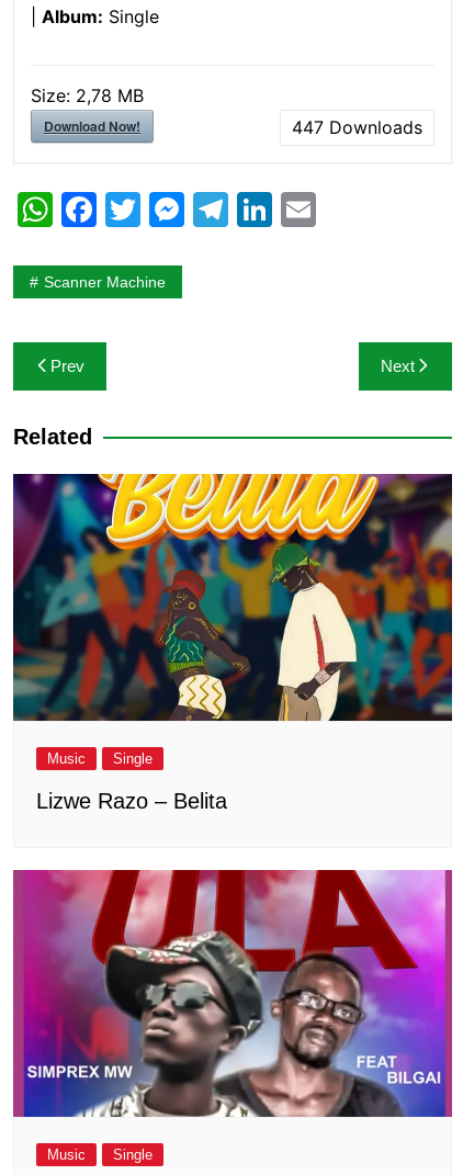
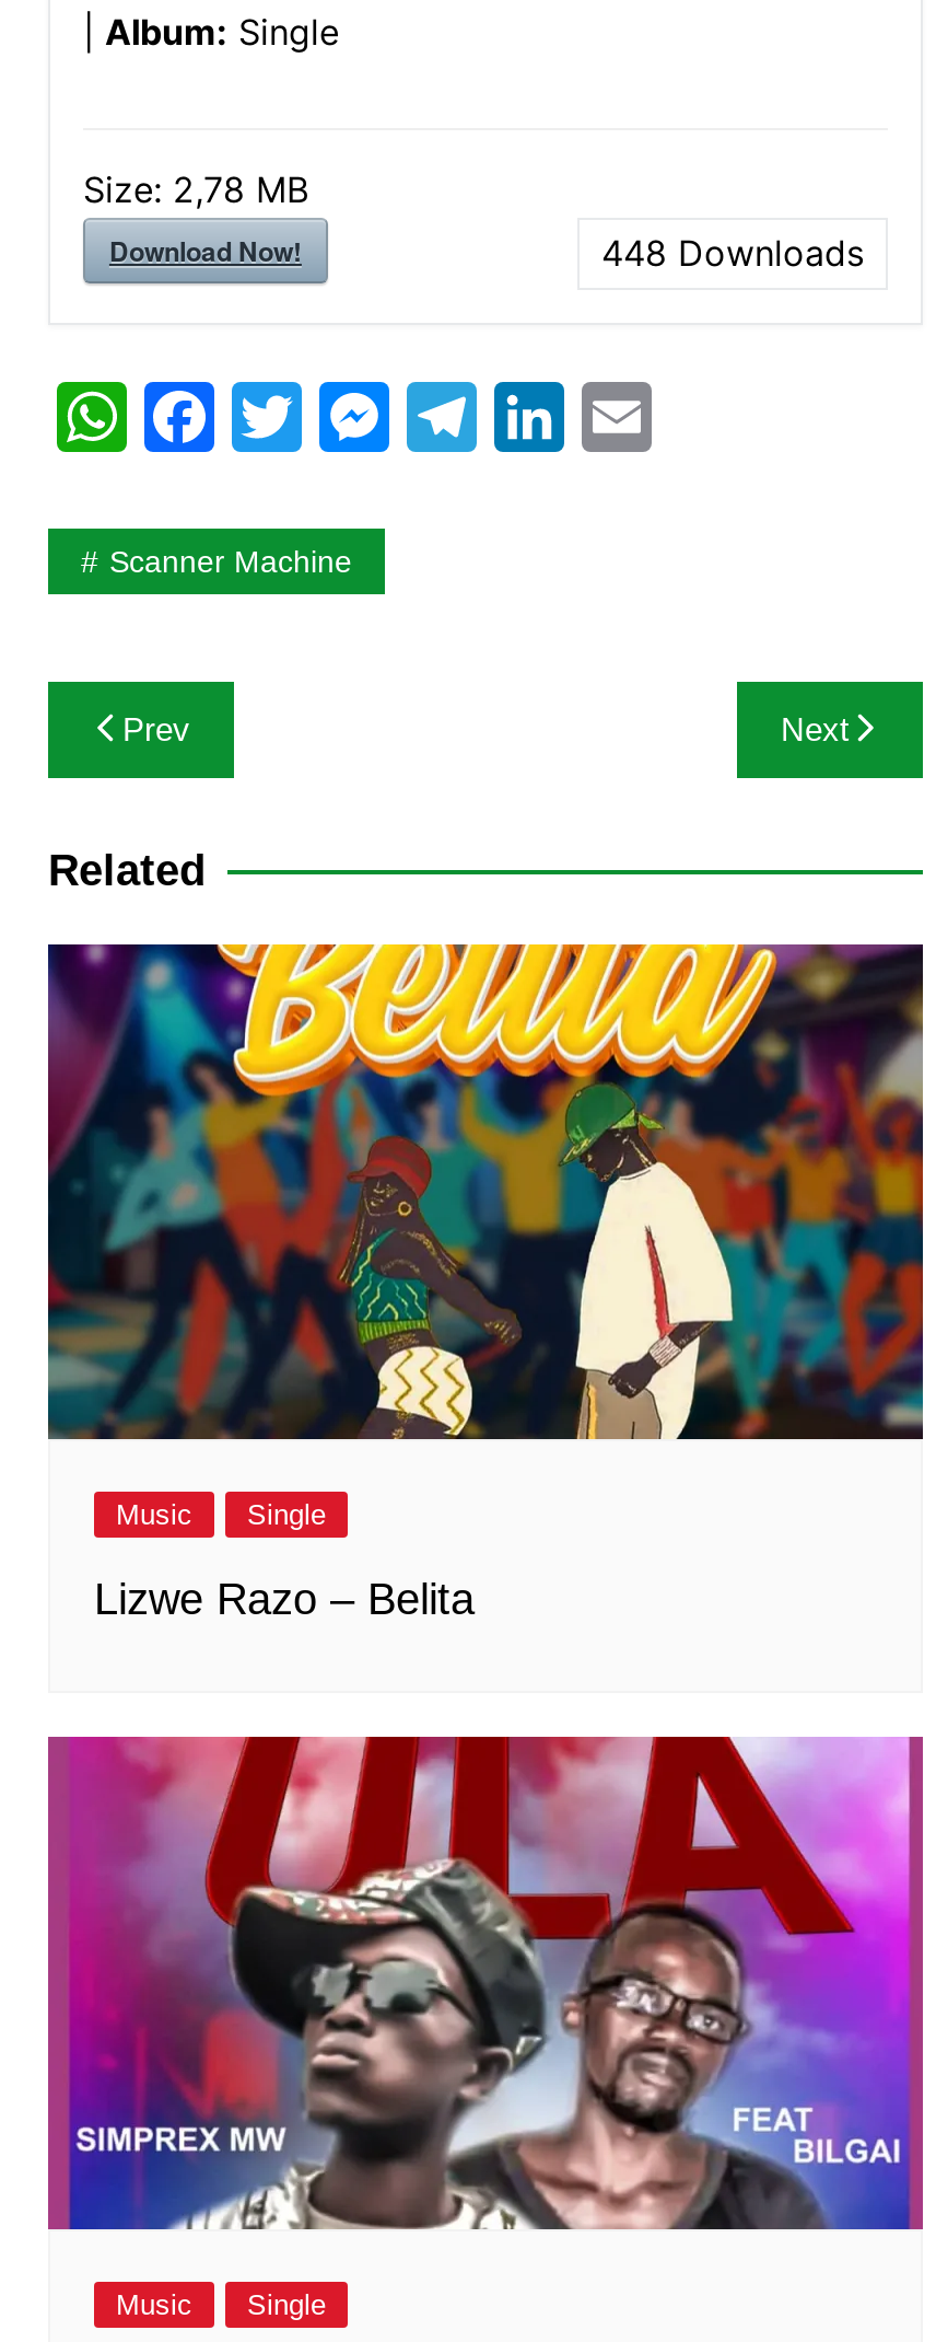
[292,116,422,138] 447 Downloads -> [601,232,864,275] 448 Downloads

